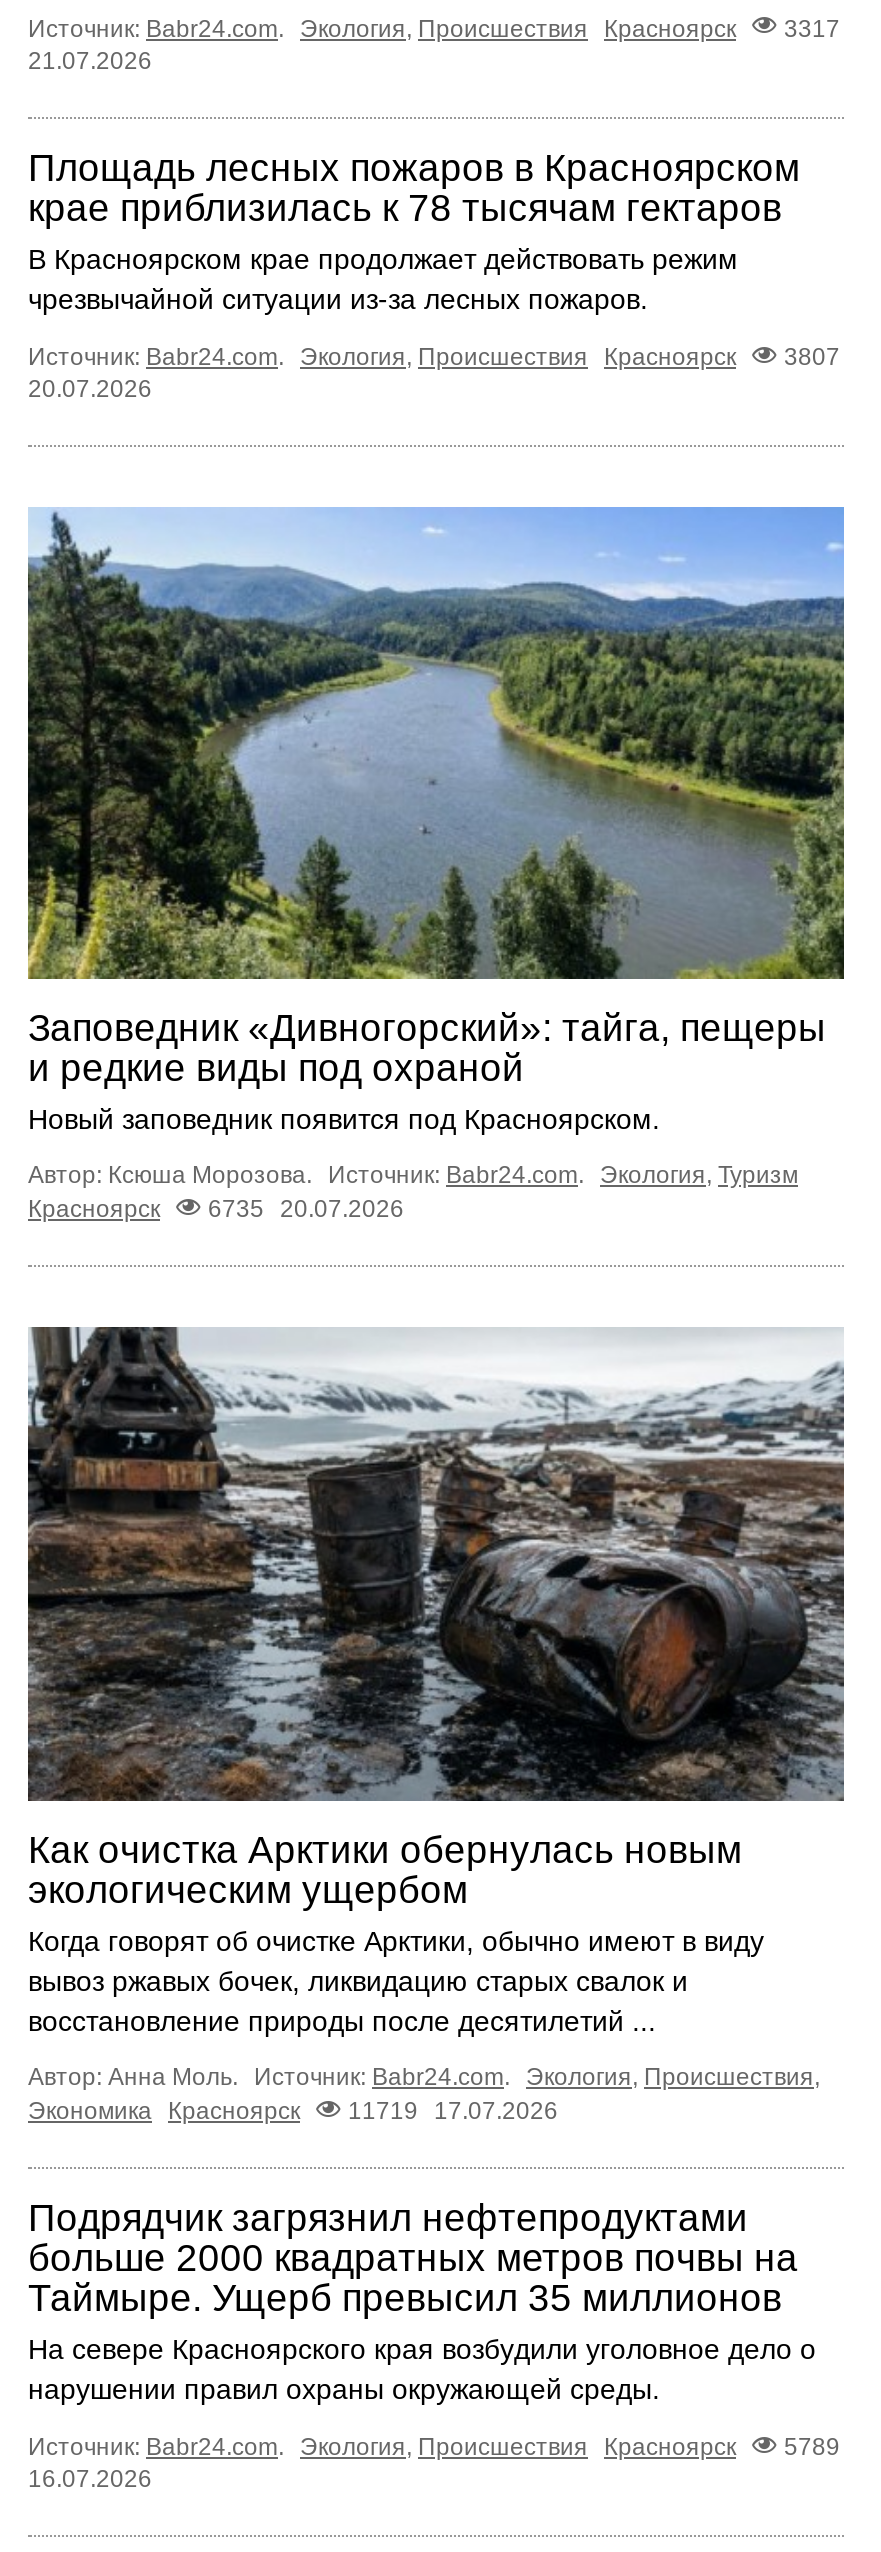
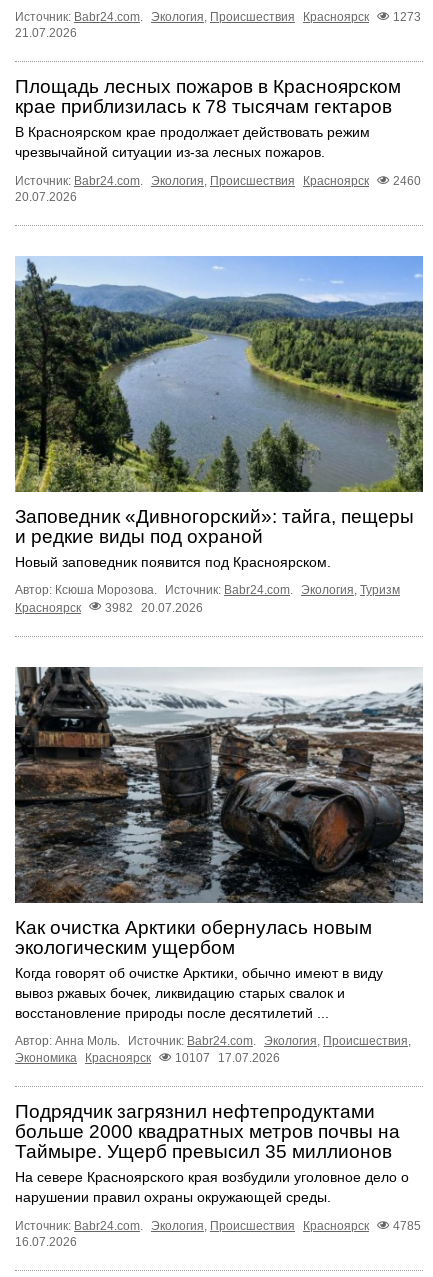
[28,14,840,42] Источник: Babr24.com. Экология, Происшествия Красноярск 3317 -> [15,10,421,24] Источник: Babr24.com. Экология, Происшествия Красноярск 1273
[28,343,840,371] Источник: Babr24.com. Экология, Происшествия Красноярск 3807 -> [15,174,421,188] Источник: Babr24.com. Экология, Происшествия Красноярск 2460
[28,1196,404,1224] Красноярск 6735 20.07.2026 -> [15,601,203,615] Красноярск 3982 20.07.2026
[28,2098,558,2126] Экономика Красноярск 11719 17.07.2026 -> [15,1051,280,1065] Экономика Красноярск 10107 17.07.2026
[28,2434,840,2462] Источник: Babr24.com. Экология, Происшествия Красноярск 5789 -> [15,1219,421,1233] Источник: Babr24.com. Экология, Происшествия Красноярск 4785

